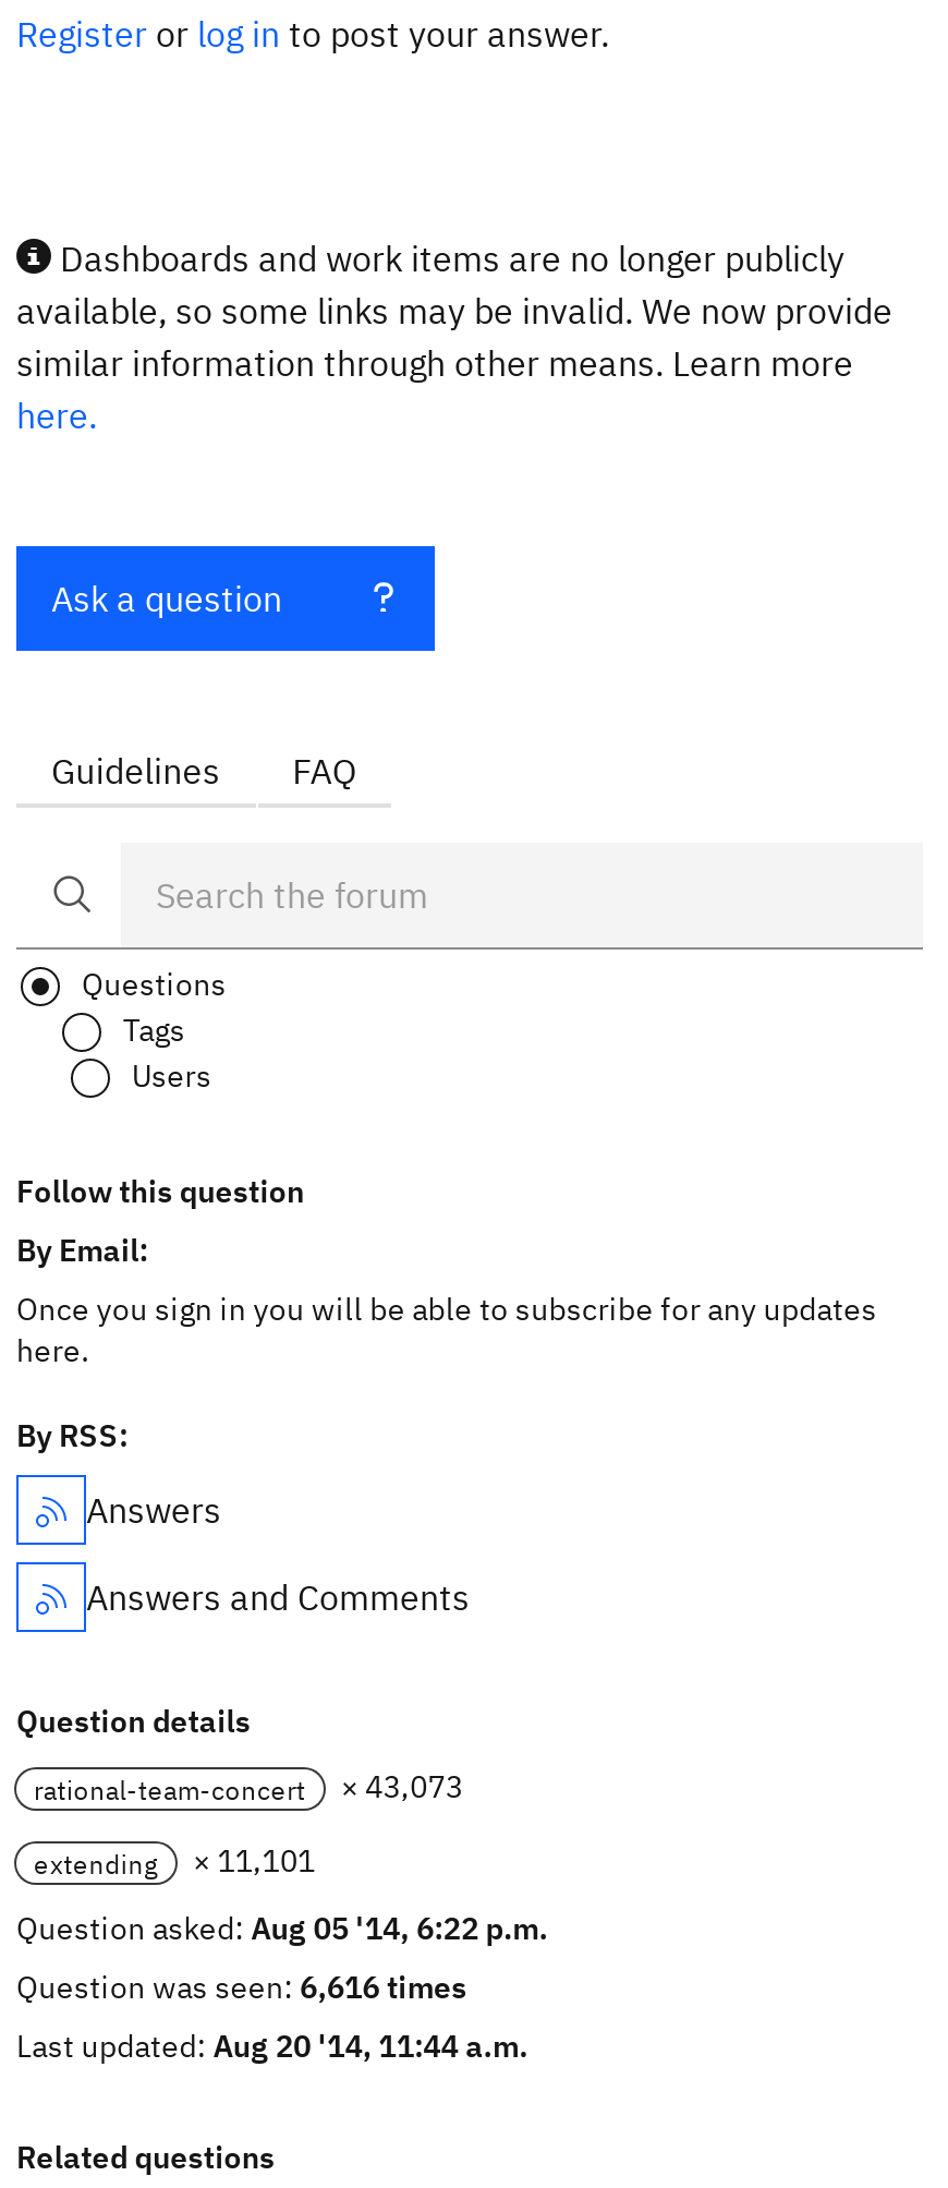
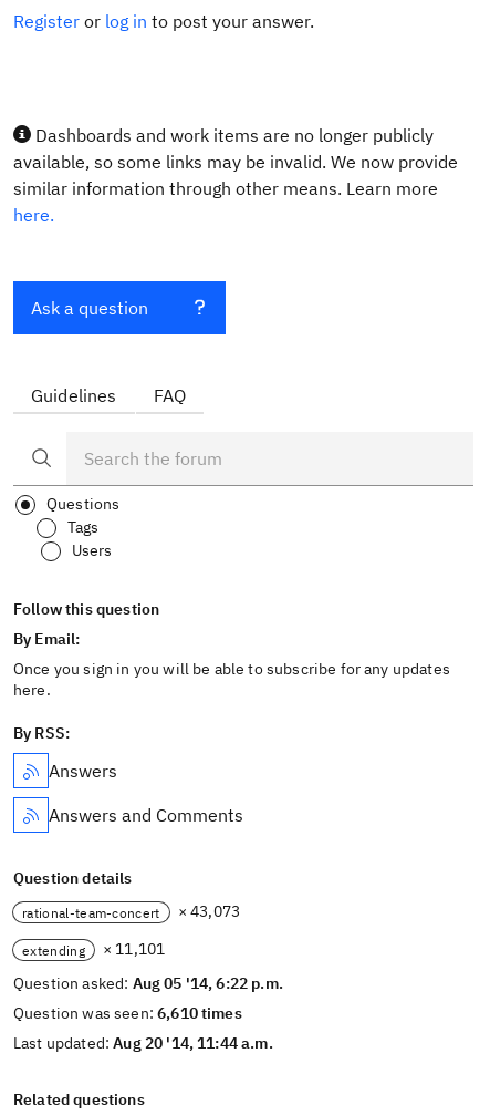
[16,1968,467,2007] Question was seen: 6,616 times -> [13,1003,242,1023] Question was seen: 6,610 times

